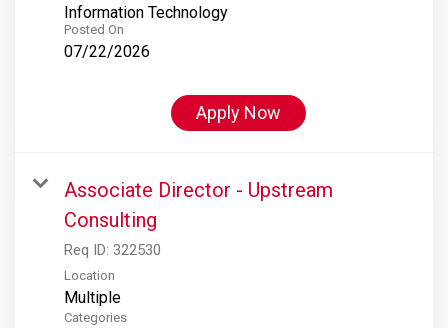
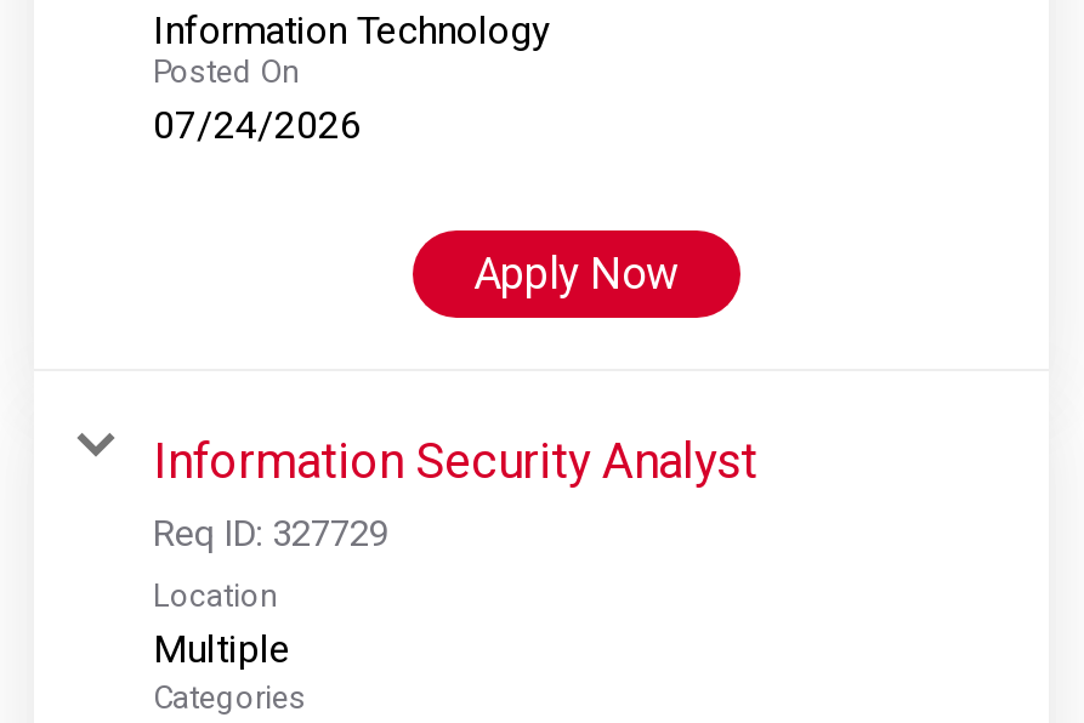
[64,42,150,61] 07/22/2026 -> [153,101,362,147] 07/24/2026
[64,178,333,259] Associate Director - Upstream | Consulting | Req ID: 322530 -> [153,431,757,555] Information Security Analyst | Req ID: 327729

